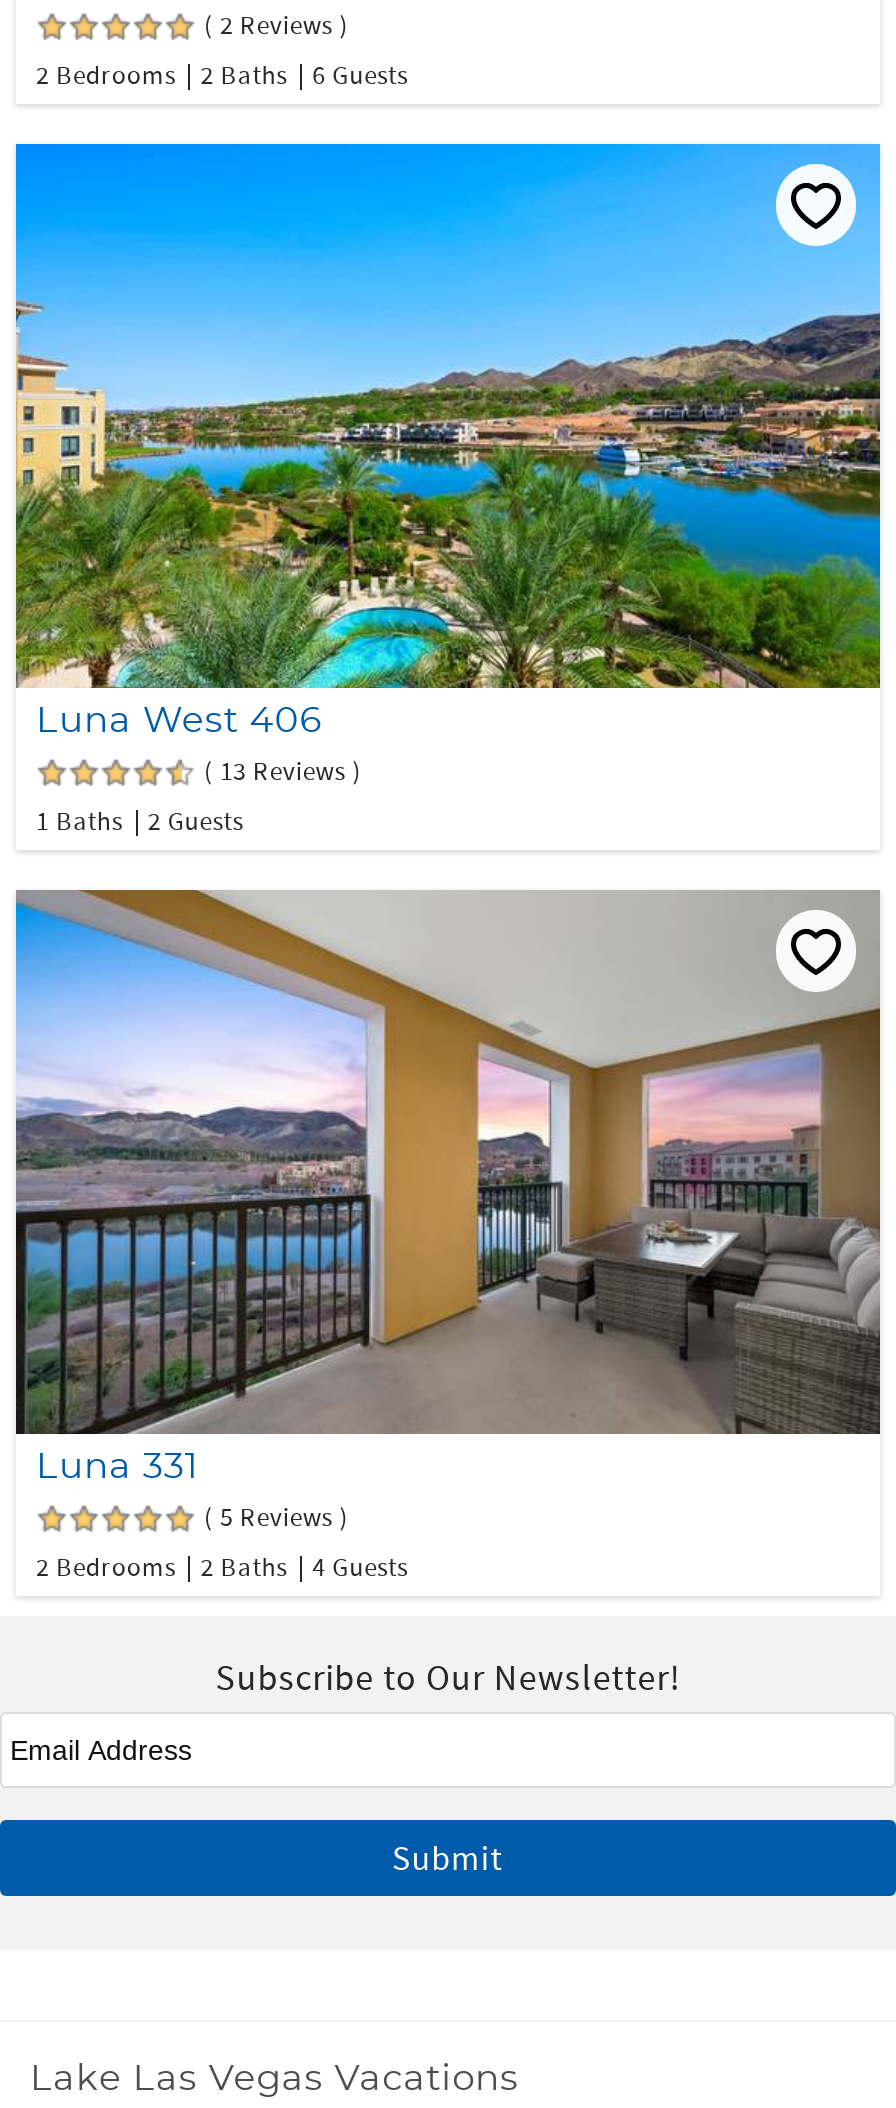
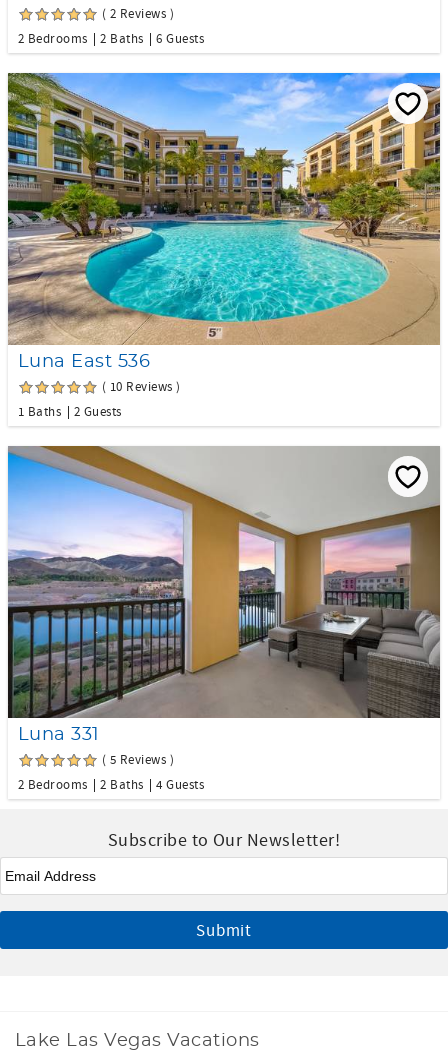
[14,142,882,740] [image] | Luna West 406 -> [7,72,441,371] [image] | Luna East 536
[204,756,361,788] ( 13 Reviews ) -> [102,379,181,395] ( 10 Reviews )

